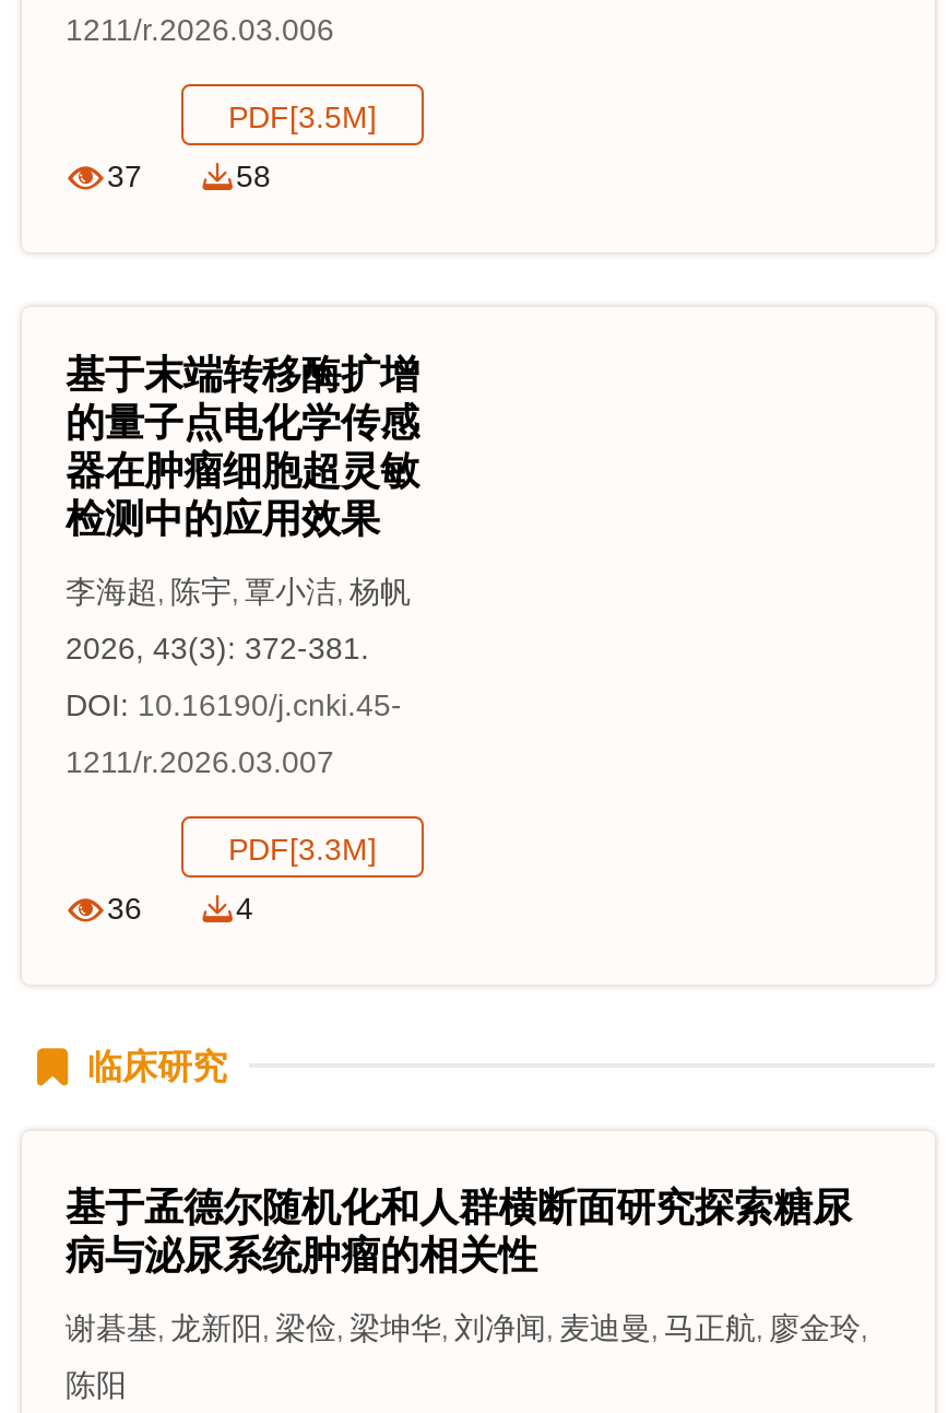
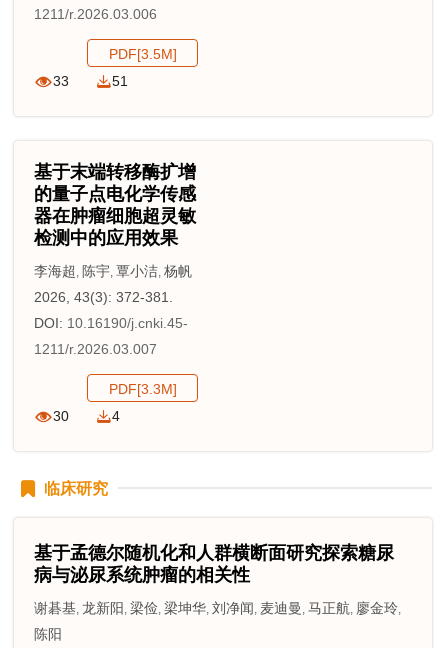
[107,158,142,193] 37 -> [53,73,69,89] 33
[236,158,271,193] 58 -> [112,73,128,89] 51
[107,891,142,926] 36 -> [53,408,69,424] 30

